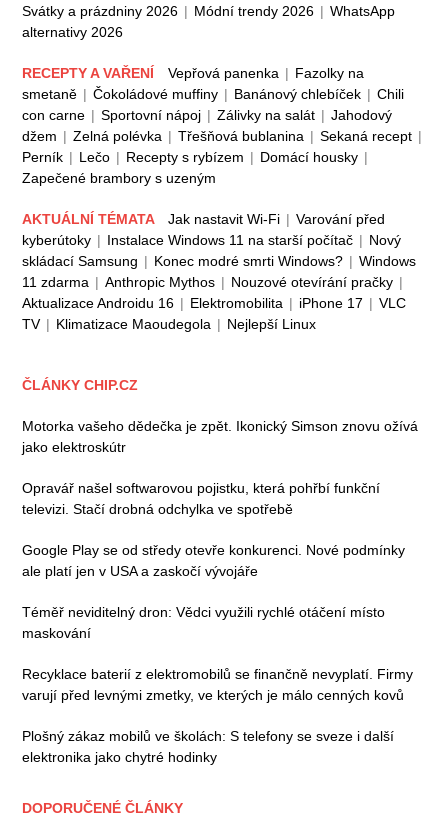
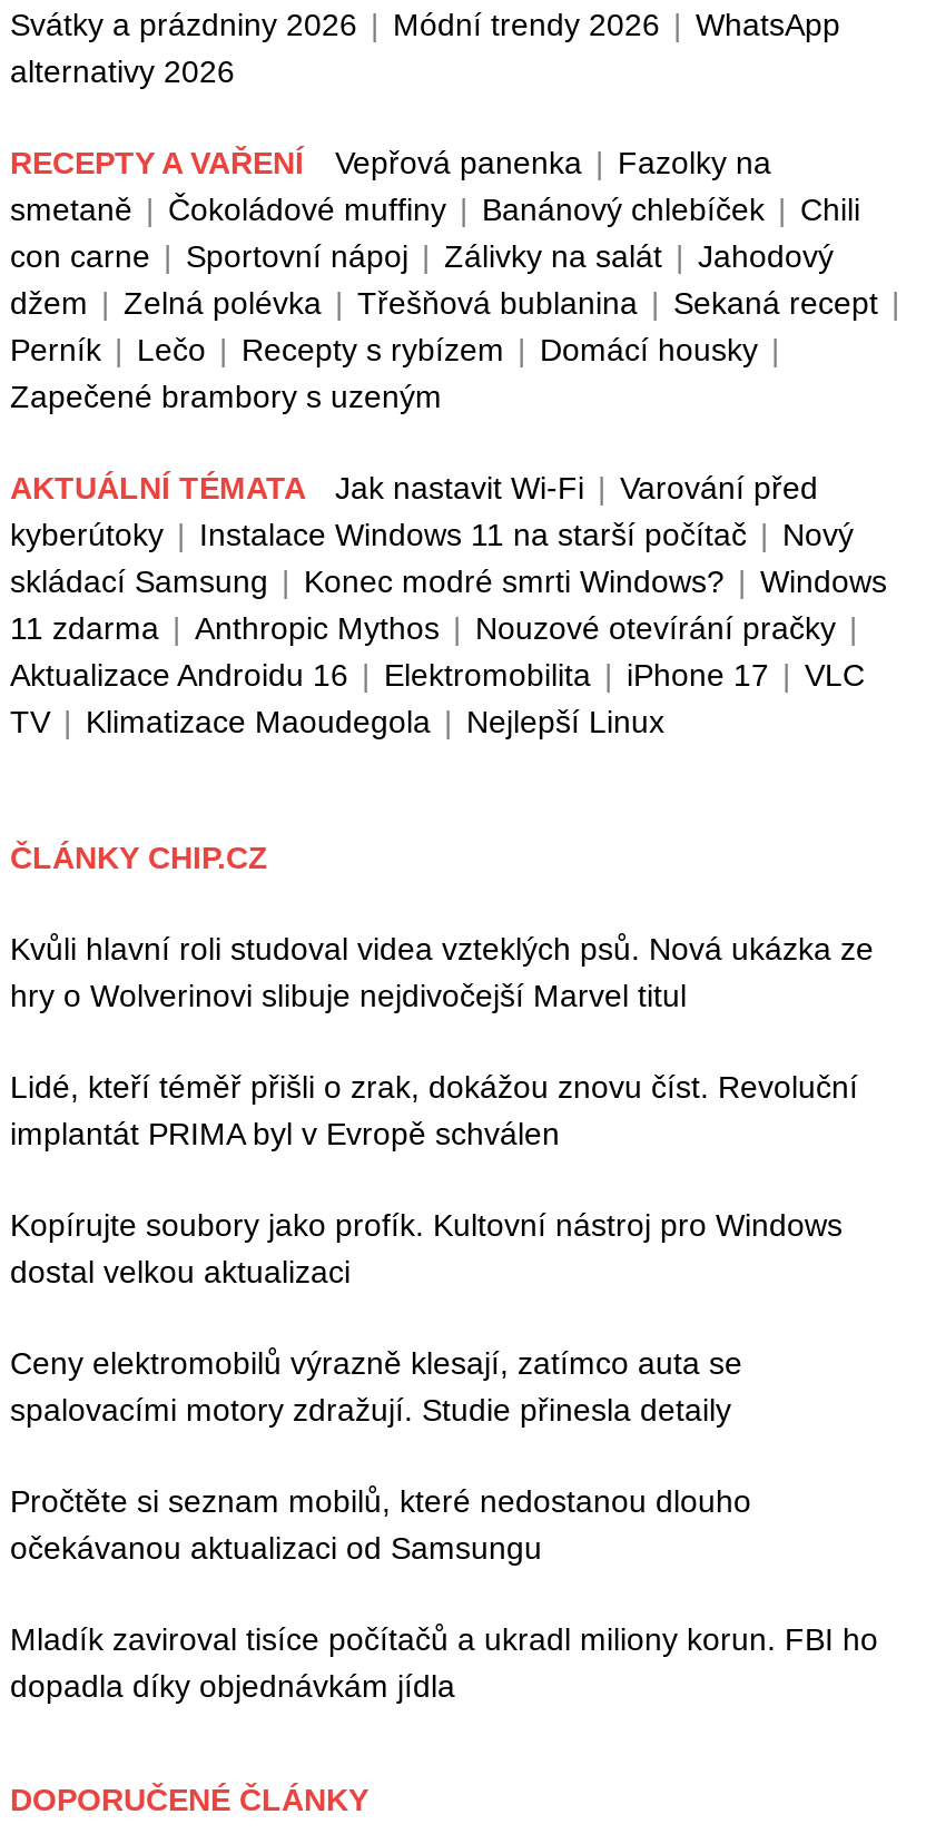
[22,418,418,455] Motorka vašeho dědečka je zpět. Ikonický Simson znovu ožívá | jako elektroskútr -> [10,931,874,1014] Kvůli hlavní roli studoval videa vzteklých psů. Nová ukázka ze | hry o Wolverinovi slibuje nejdivočejší Marvel titul
[22,480,380,517] Opravář našel softwarovou pojistku, která pohřbí funkční | televizi. Stačí drobná odchylka ve spotřebě -> [10,1069,858,1152] Lidé, kteří téměř přišli o zrak, dokážou znovu číst. Revoluční | implantát PRIMA byl v Evropě schválen
[22,542,405,579] Google Play se od středy otevře konkurenci. Nové podmínky | ale platí jen v USA a zaskočí vývojáře -> [10,1208,843,1290] Kopírujte soubory jako profík. Kultovní nástroj pro Windows | dostal velkou aktualizaci
[22,604,385,641] Téměř neviditelný dron: Vědci využili rychlé otáčení místo | maskování -> [10,1346,742,1428] Ceny elektromobilů výrazně klesají, zatímco auta se | spalovacími motory zdražují. Studie přinesla detaily
[22,666,413,703] Recyklace baterií z elektromobilů se finančně nevyplatí. Firmy | varují před levnými zmetky, ve kterých je málo cenných kovů -> [10,1484,751,1566] Pročtěte si seznam mobilů, které nedostanou dlouho | očekávanou aktualizaci od Samsungu
[22,728,394,765] Plošný zákaz mobilů ve školách: S telefony se sveze i další | elektronika jako chytré hodinky -> [10,1622,878,1704] Mladík zaviroval tisíce počítačů a ukradl miliony korun. FBI ho | dopadla díky objednávkám jídla

